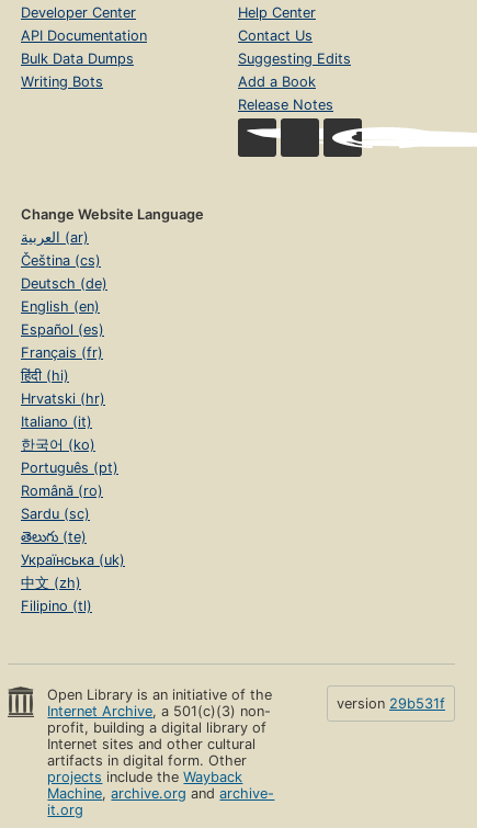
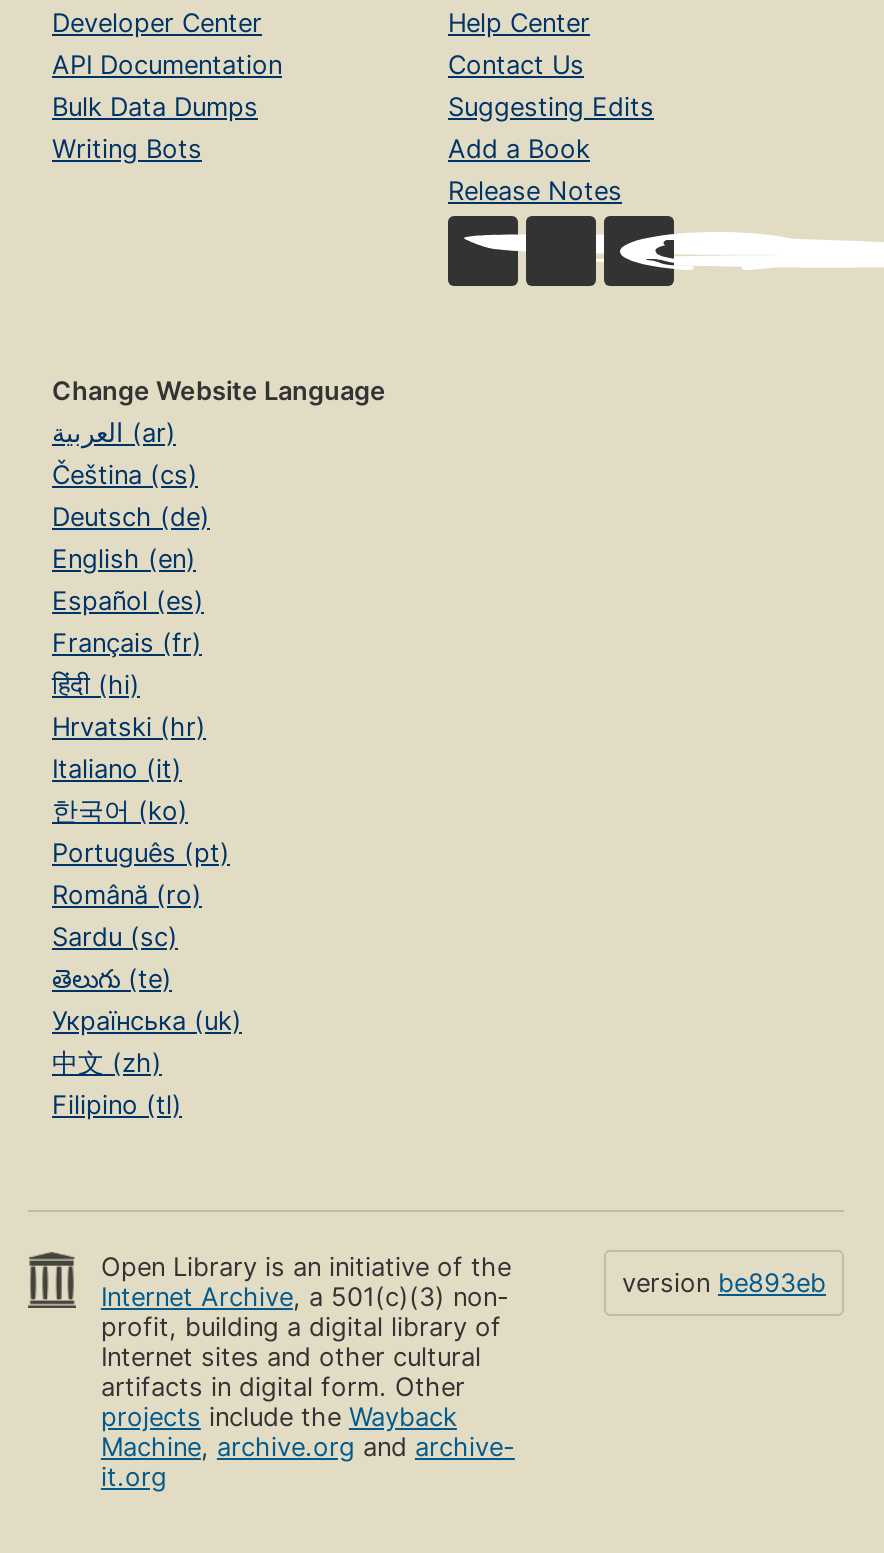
[337,696,445,712] version 29b531f -> [622,1269,826,1299] version be893eb

